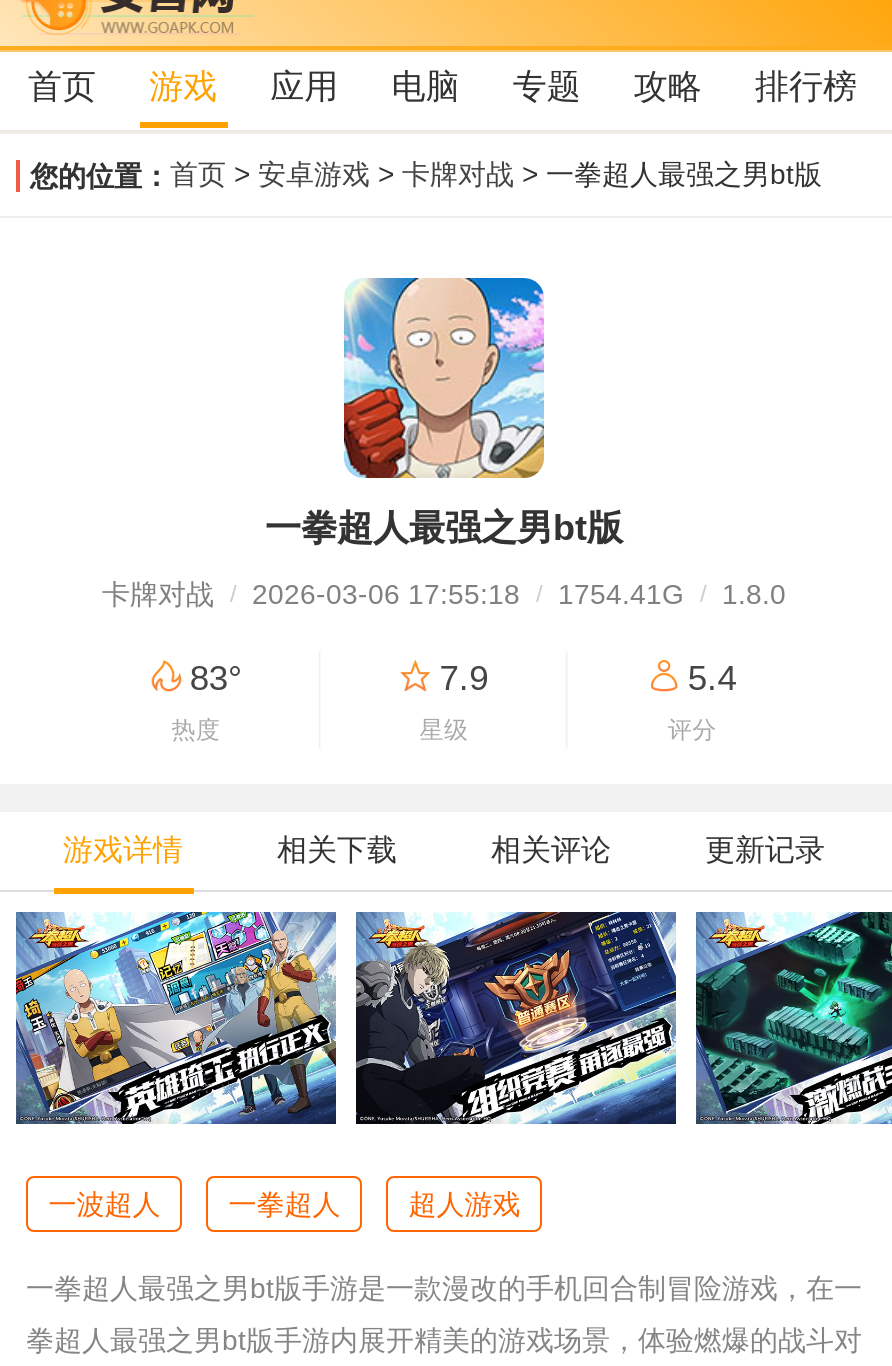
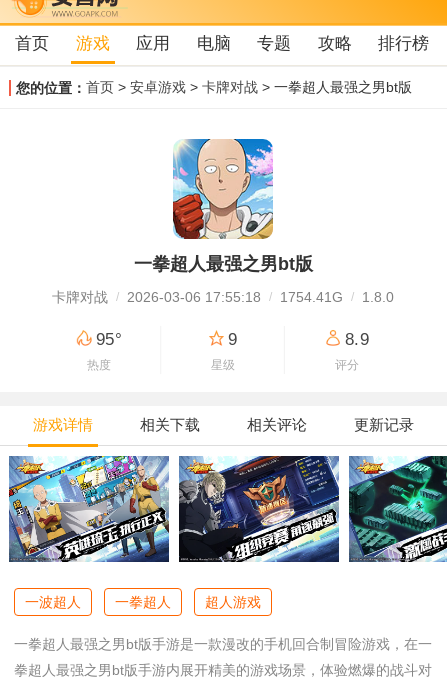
[190,657,242,696] 83° -> [96,329,122,348] 95°
[440,657,488,696] 7.9 -> [228,329,238,348] 9
[688,657,737,696] 5.4 -> [345,329,369,348] 8.9

